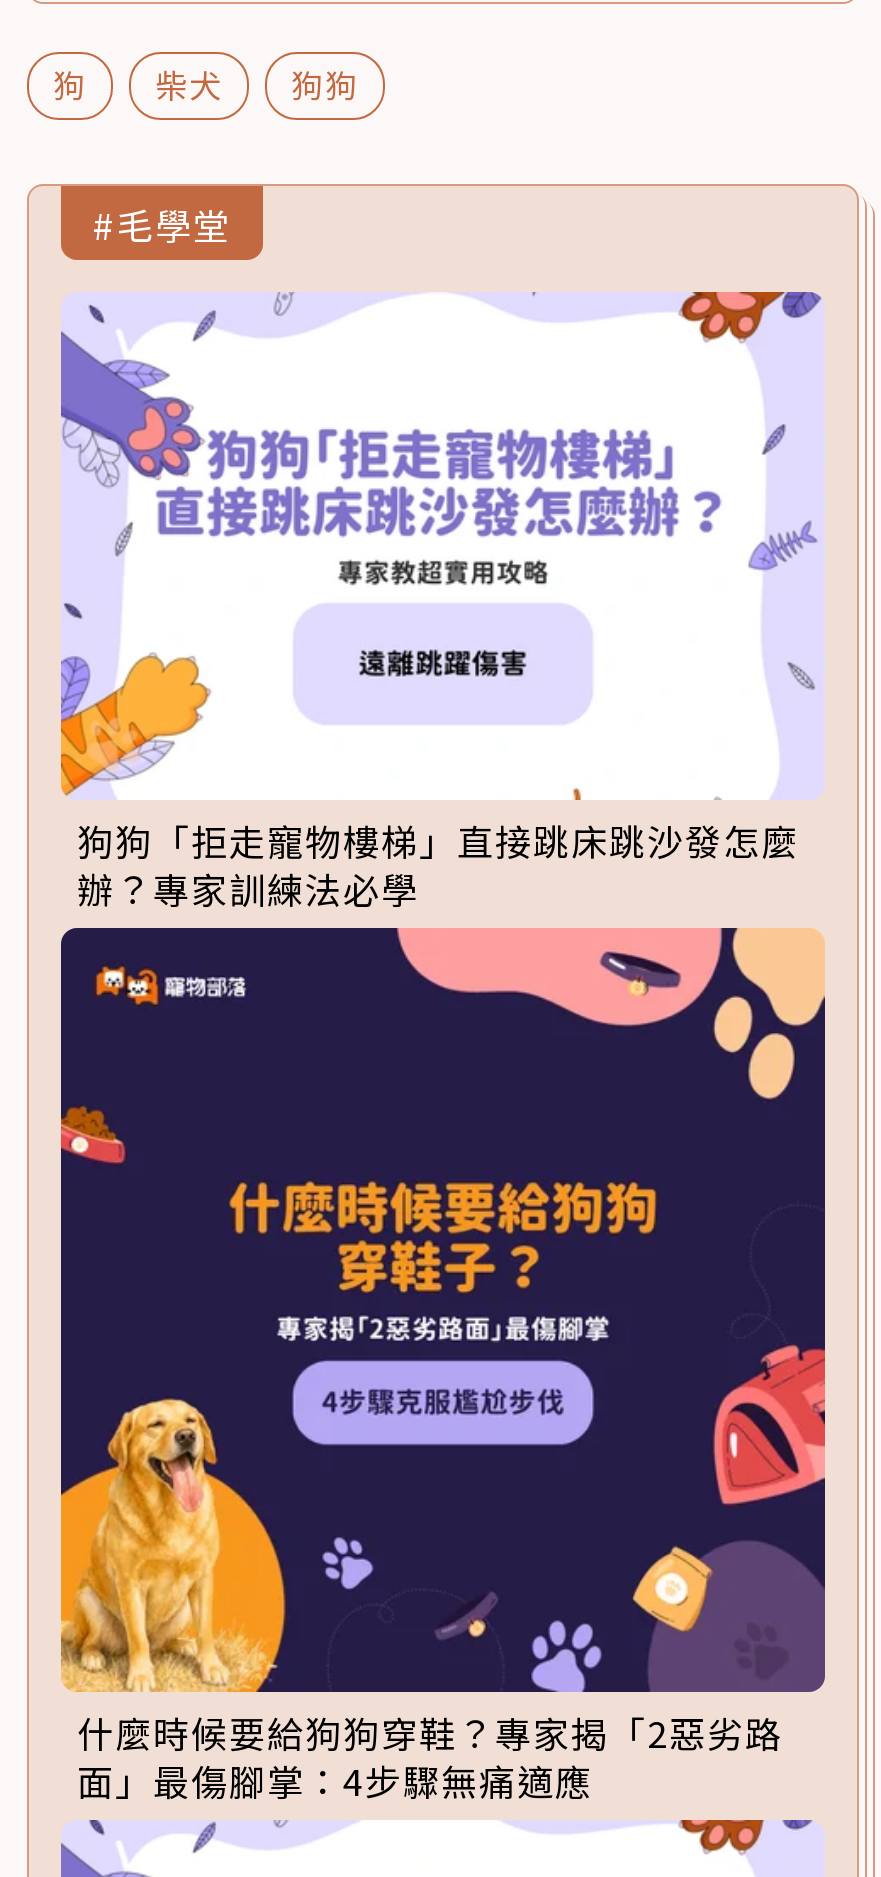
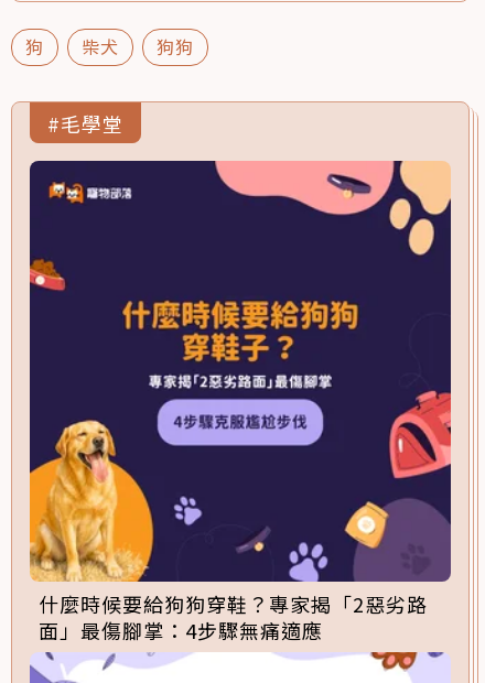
[59,290,825,915] [image] | 狗狗「拒走寵物樓梯」直接跳床跳沙發怎麼 | 辦？專家訓練法必學 -> none

